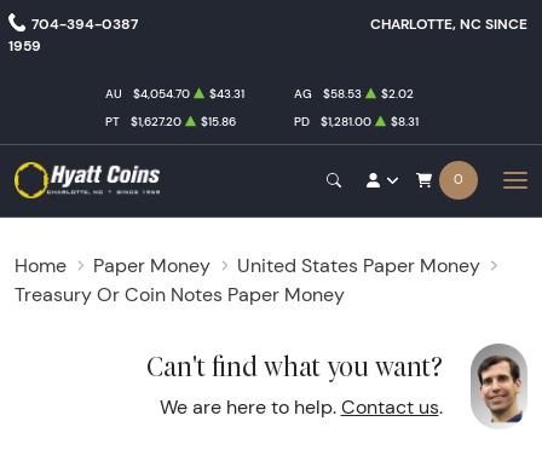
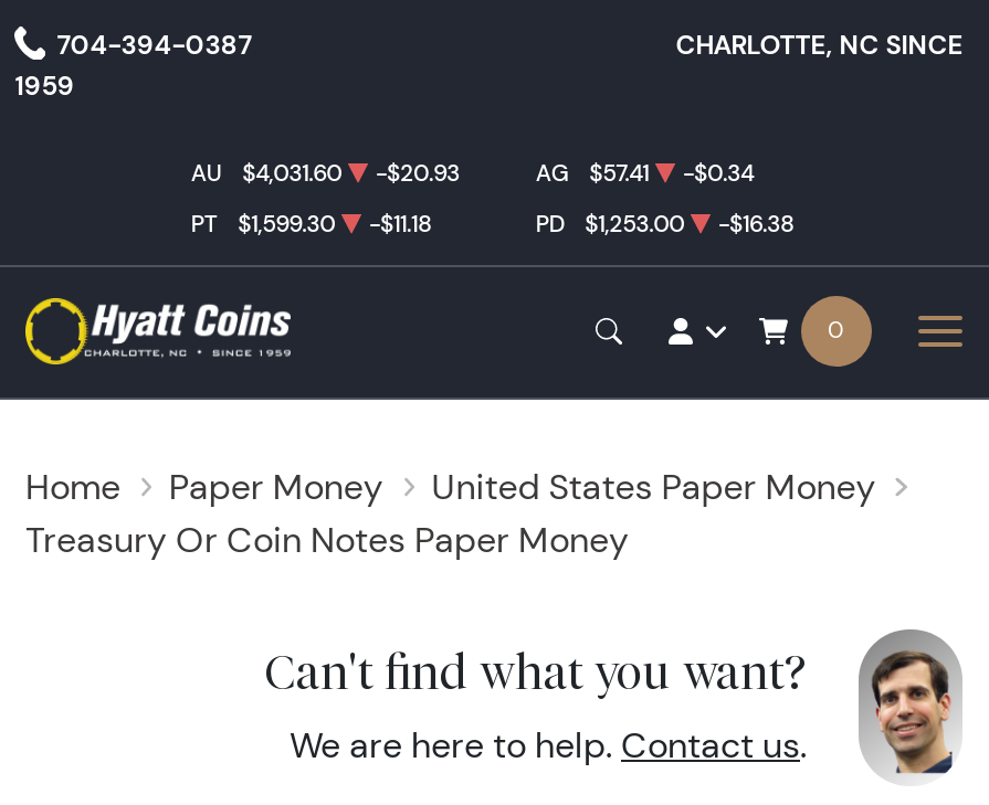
[133,86,190,101] $4,054.70 -> [242,158,342,187] $4,031.60
[209,86,244,101] $43.31 -> [376,158,460,187] -$20.93
[323,86,362,101] $58.53 -> [589,158,649,187] $57.41
[380,86,413,101] $2.02 -> [683,158,754,187] -$0.34
[131,113,182,129] $1,627.20 -> [238,209,335,238] $1,599.30
[200,113,235,129] $15.86 -> [369,209,431,238] -$11.18
[321,113,372,129] $1,281.00 -> [585,209,684,238] $1,253.00
[390,113,418,129] $8.31 -> [718,209,793,238] -$16.38

